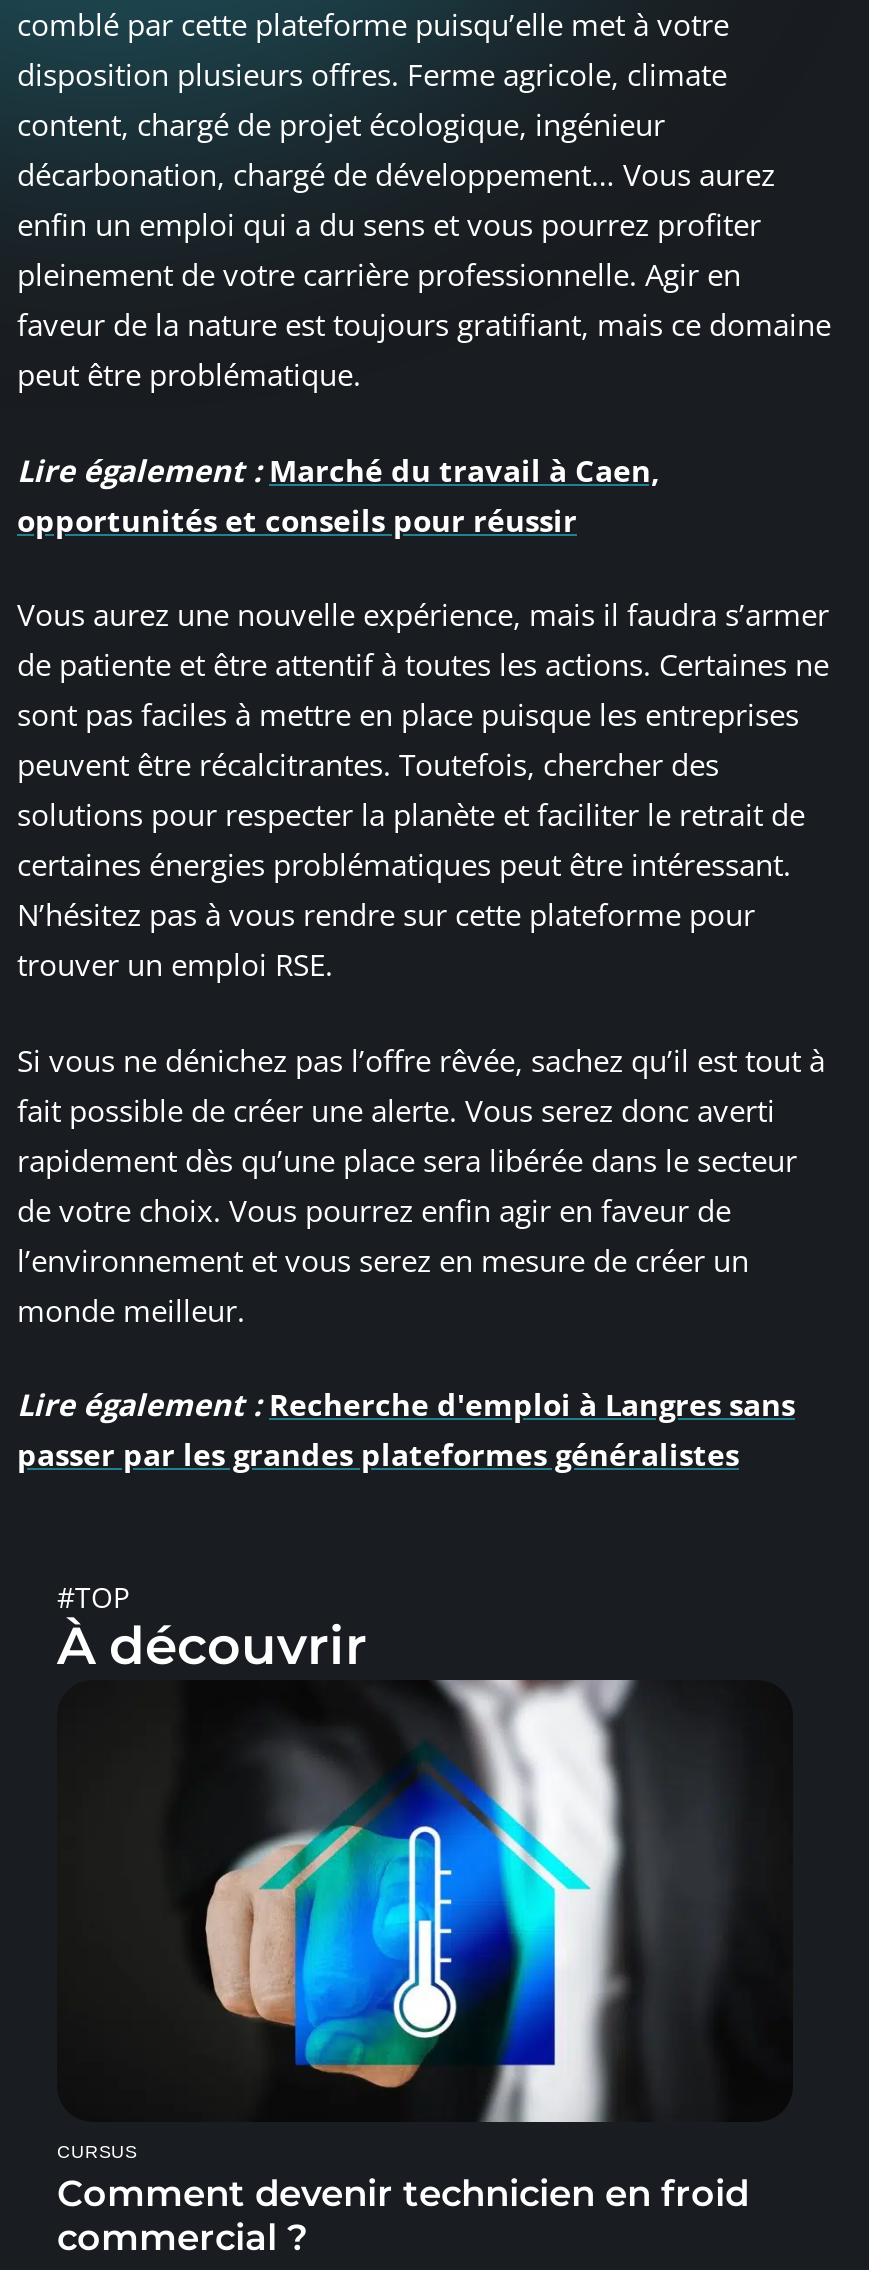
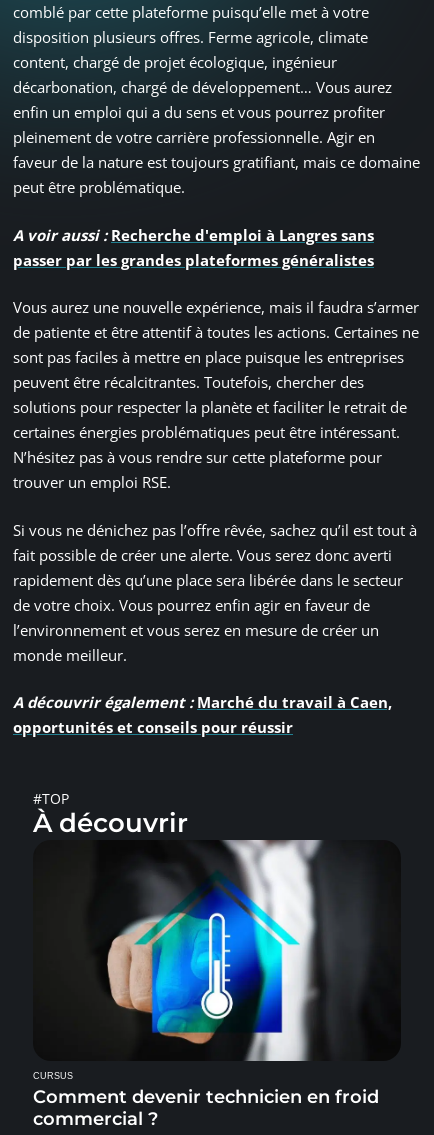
[17,450,659,490] Lire également : Marché du travail à Caen, -> [13,225,374,245] A voir aussi : Recherche d'emploi à Langres sans
moved [17,500,577,540] -> [13,717,293,737]: opportunités et conseils pour réussir
[17,1385,795,1425] Lire également : Recherche d'emploi à Langres sans -> [13,692,392,712] A découvrir également : Marché du travail à Caen,
moved [17,1435,739,1475] -> [13,250,374,270]: passer par les grandes plateformes généralistes

